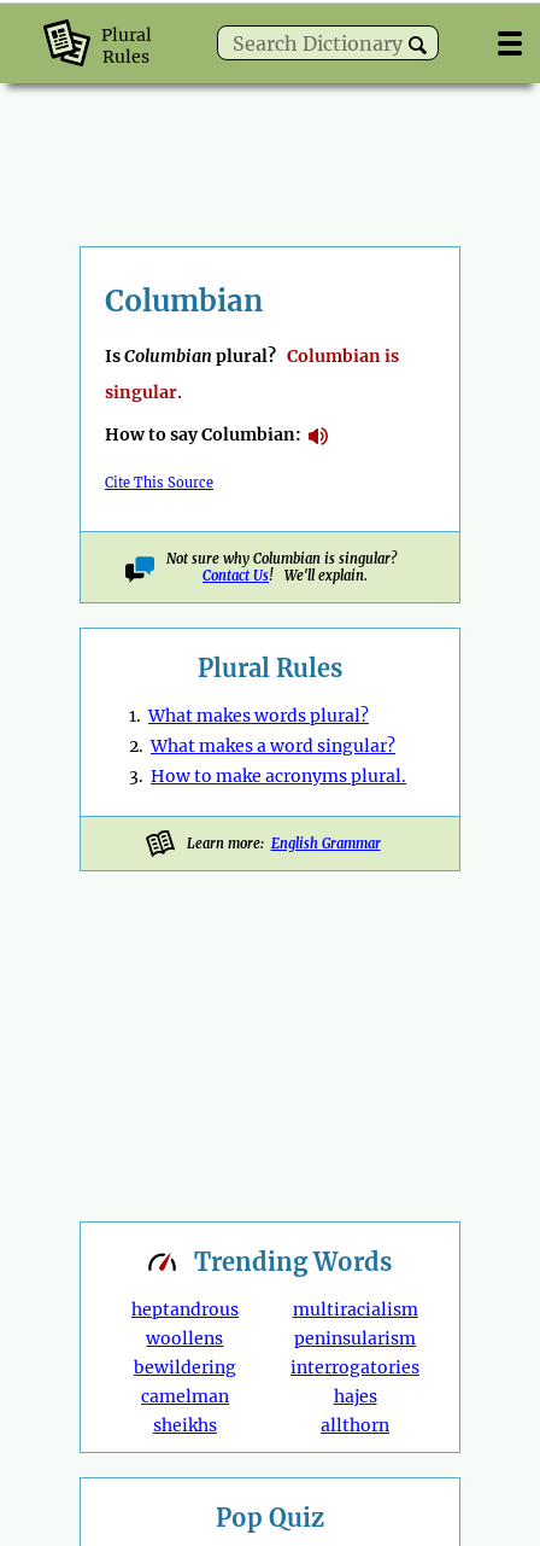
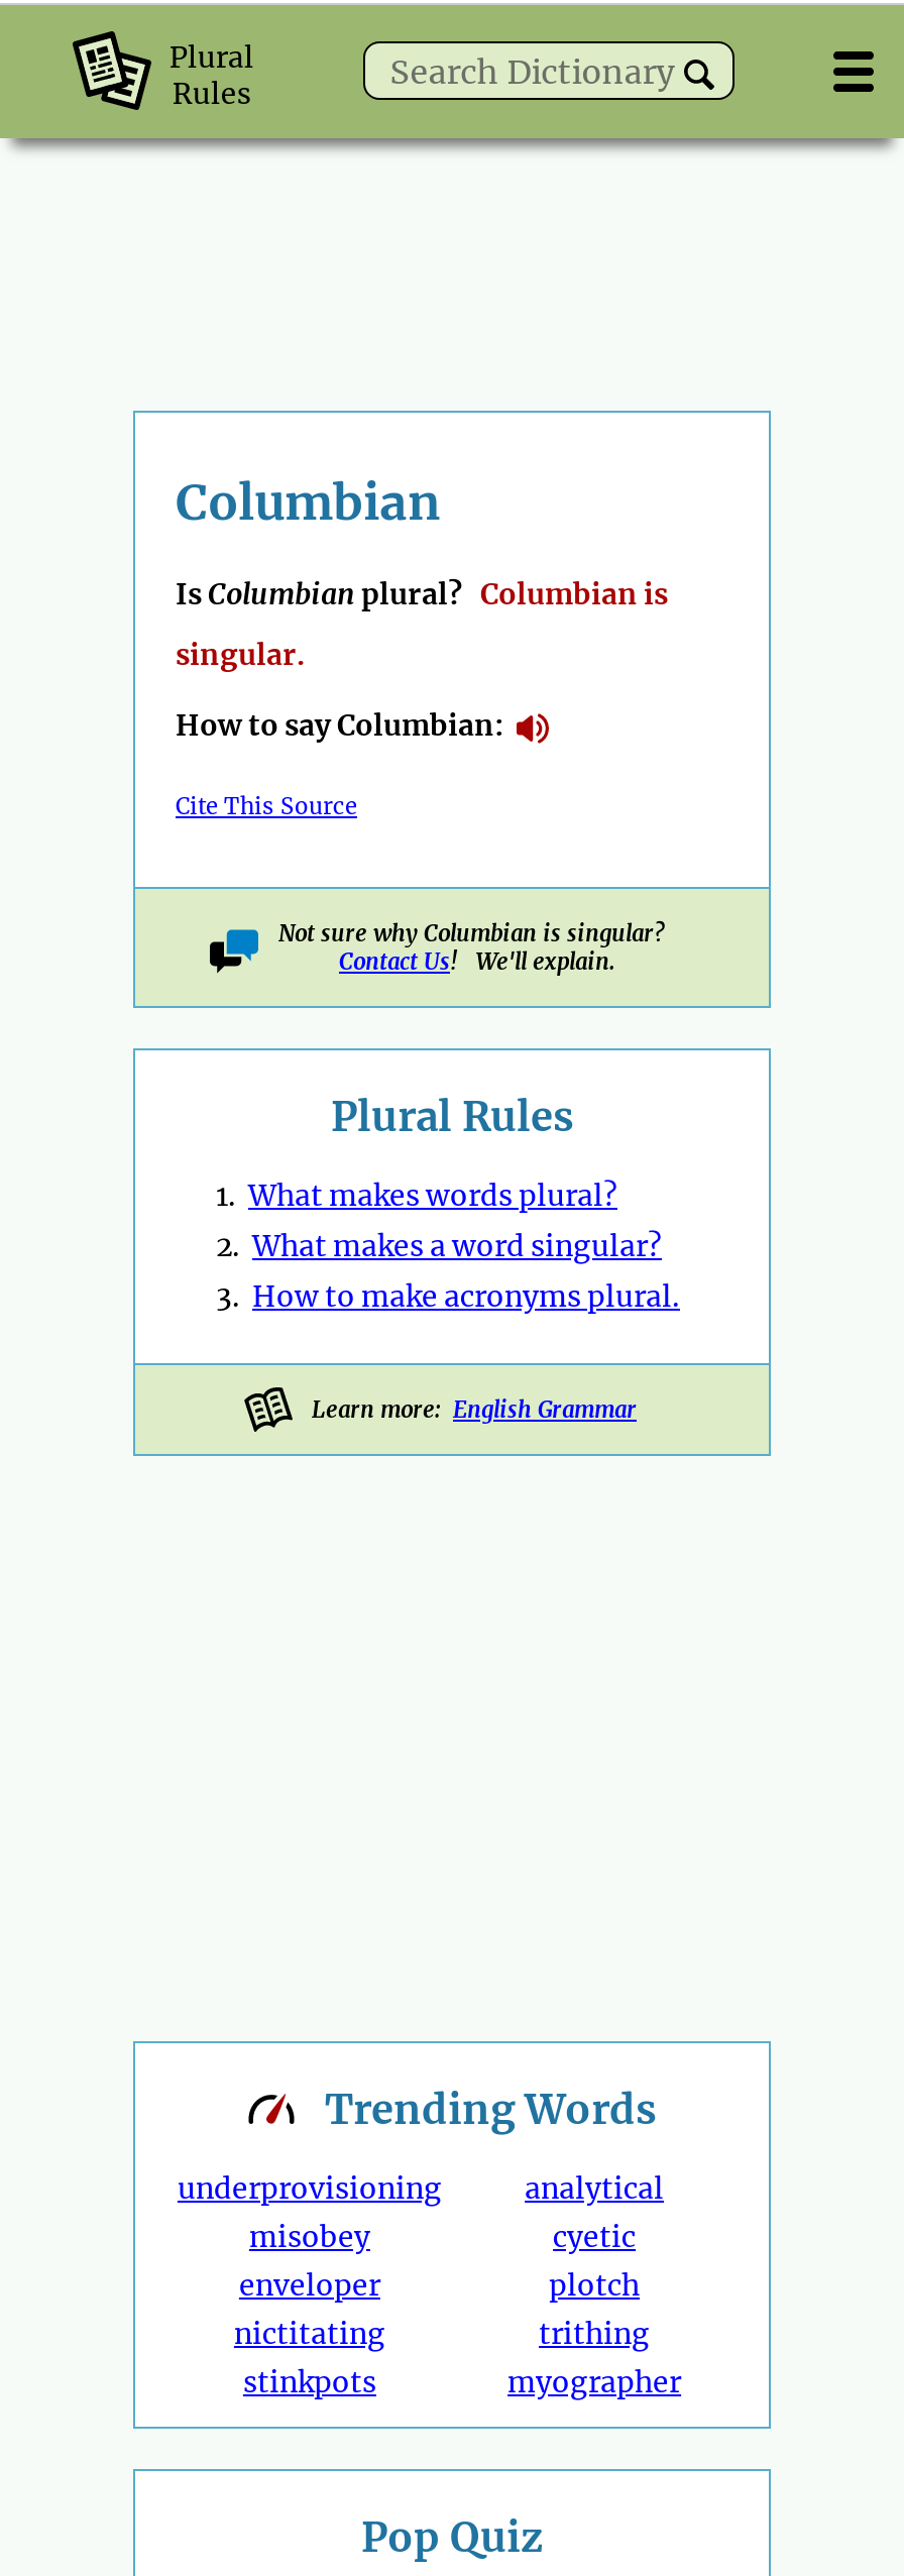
[131,1299,239,1436] heptandrous | woollens | bewildering | camelman | sheikhs -> [177,2170,442,2400] underprovisioning | misobey | enveloper | nictitating | stinkpots
[290,1299,419,1436] multiracialism | peninsularism | interrogatories | hajes | allthorn -> [507,2170,681,2400] analytical | cyetic | plotch | trithing | myographer

